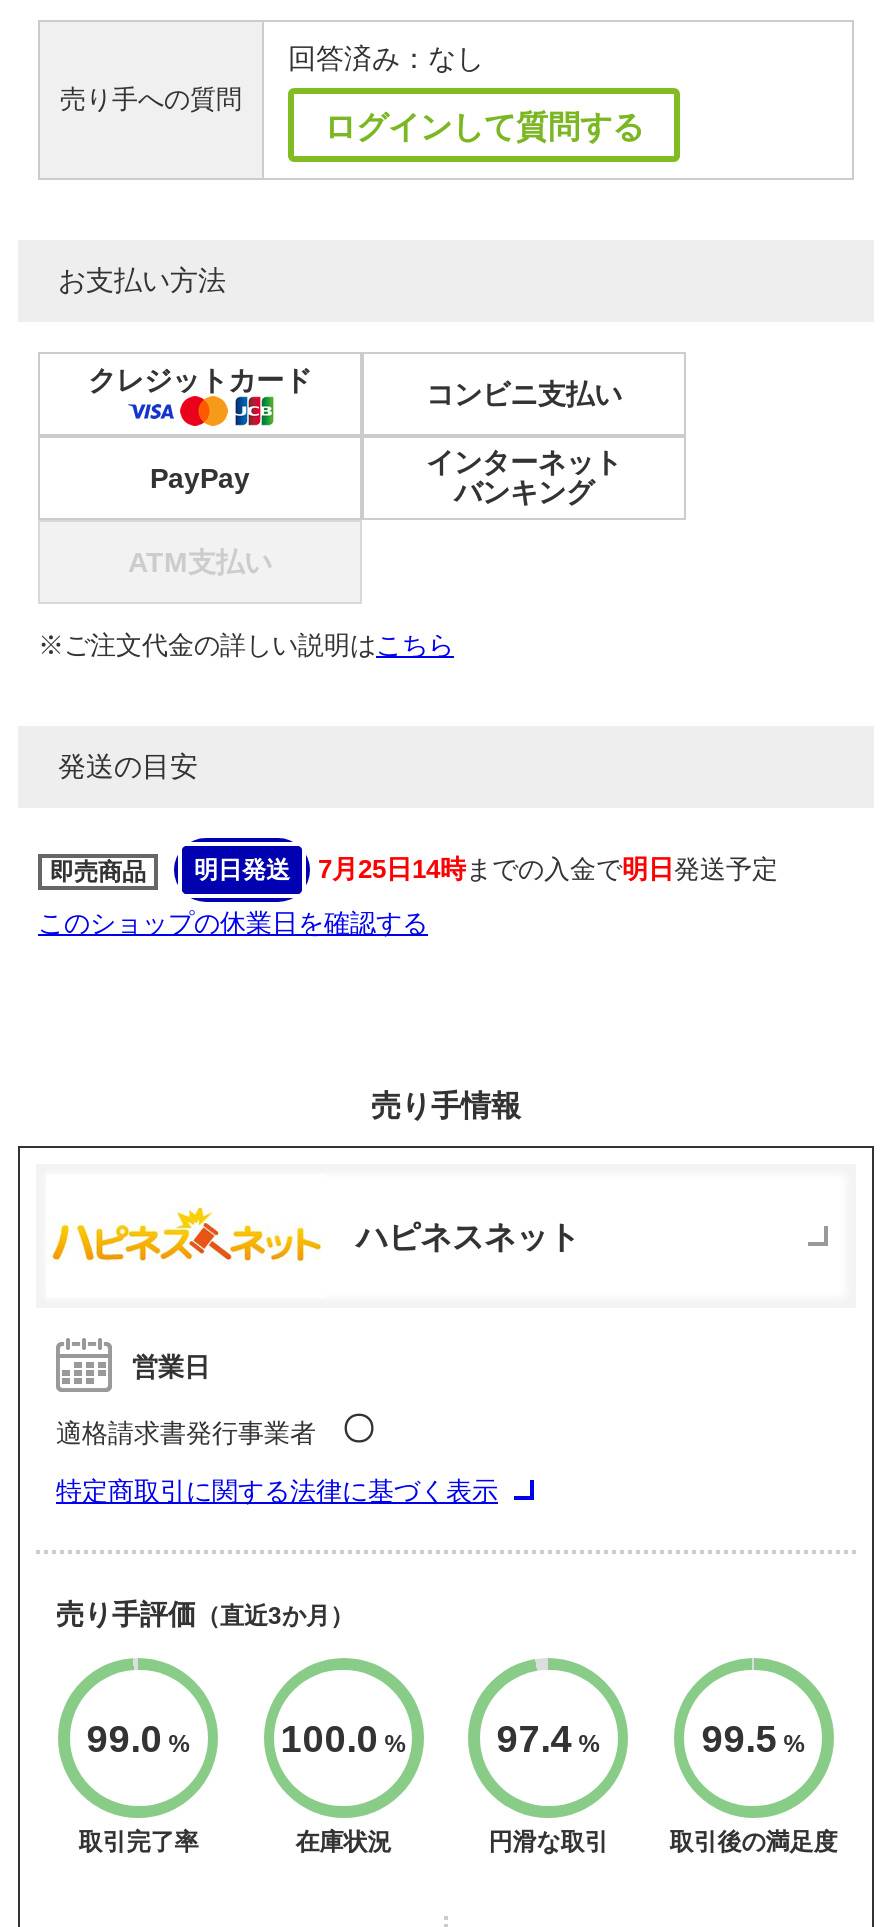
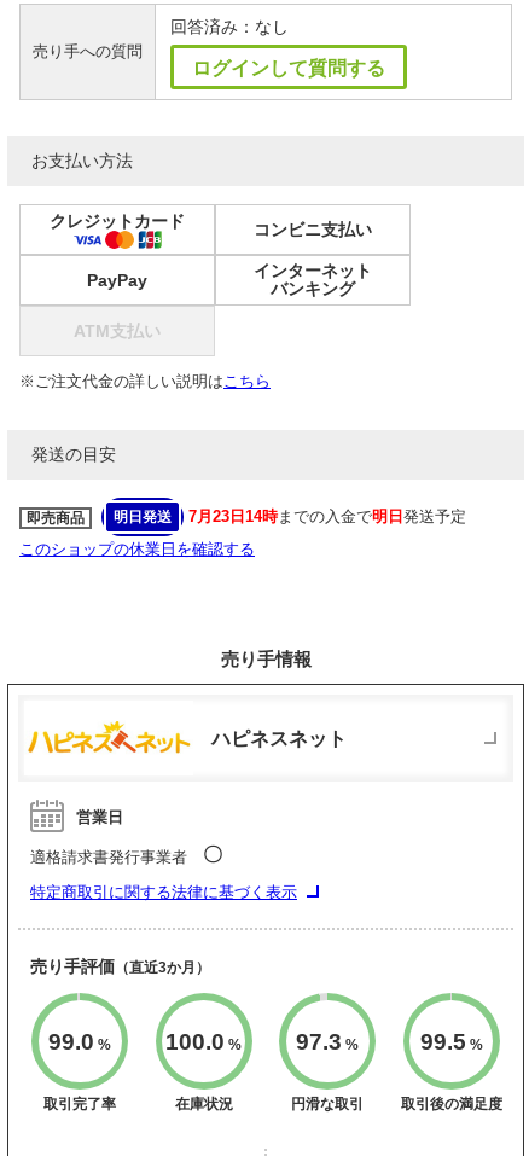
[318,854,778,884] 7月25日14時までの入金で明日発送予定 -> [188,507,466,525] 7月23日14時までの入金で明日発送予定
[496,1717,600,1759] 97.4% -> [296,1029,359,1054] 97.3%

